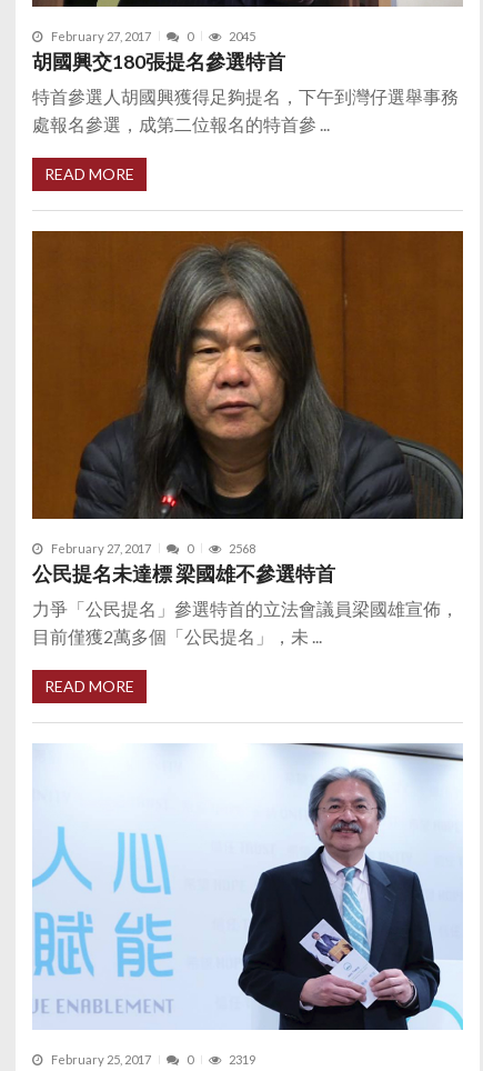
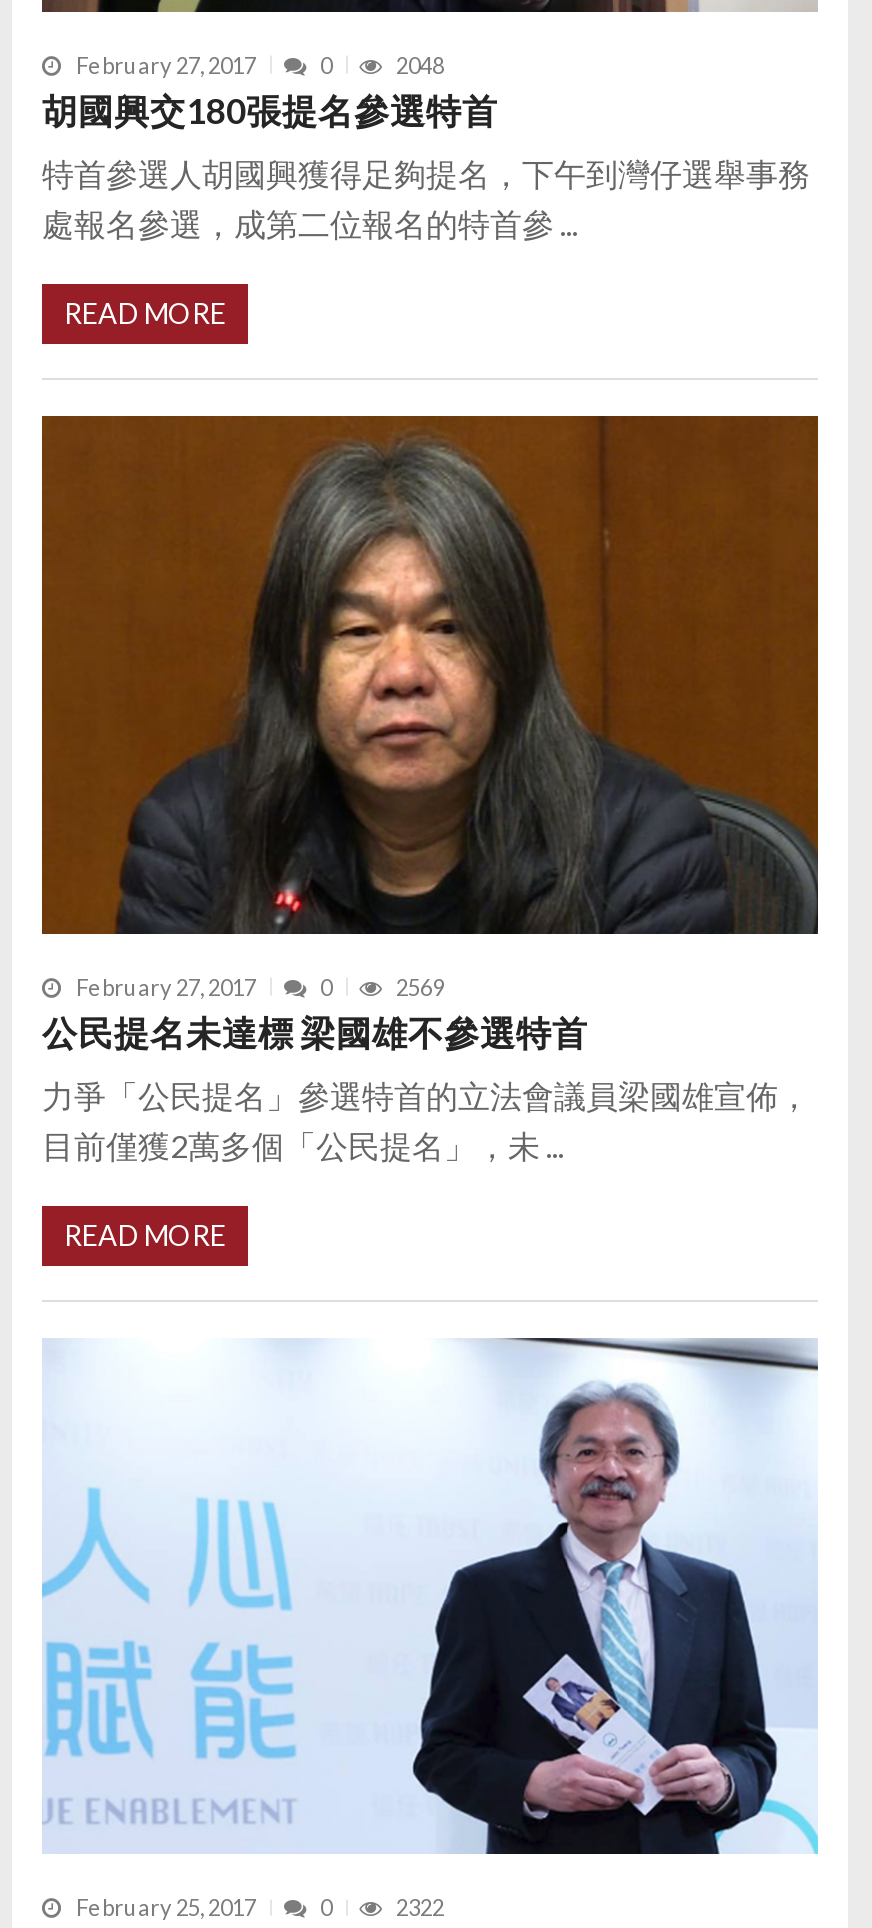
[229,29,255,43] 2045 -> [396,52,444,78] 2048
[229,541,255,555] 2568 -> [396,973,444,999] 2569
[229,1053,255,1067] 2319 -> [396,1895,444,1921] 2322

